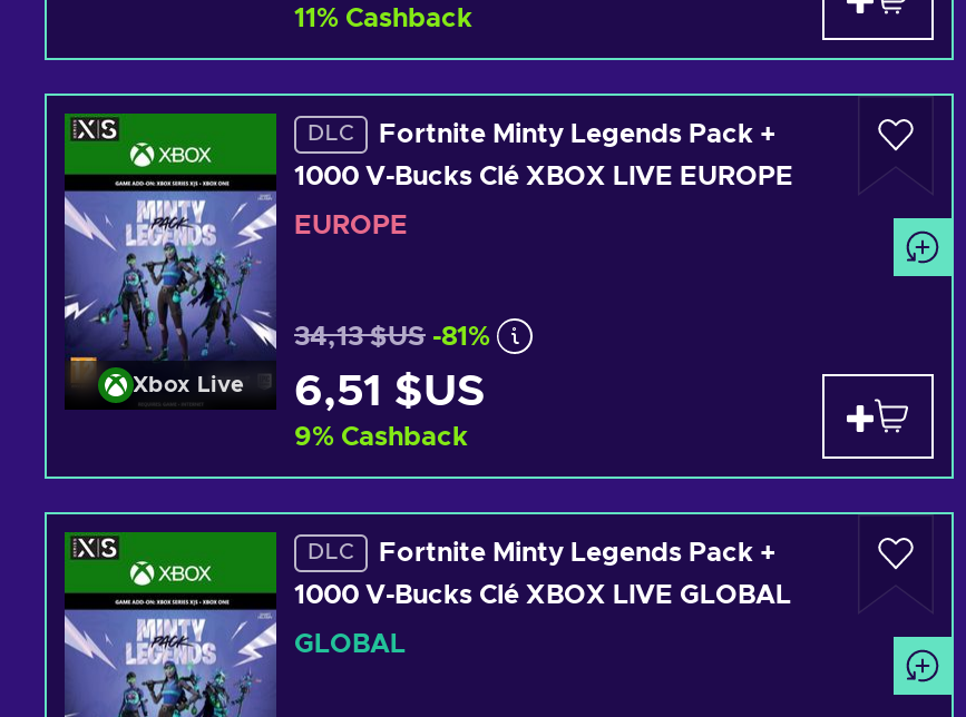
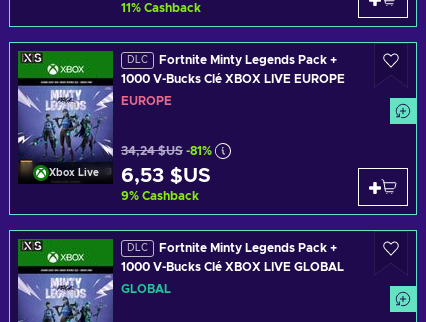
[294,322,490,349] 34,13 $US -81% -> [121,145,212,157] 34,24 $US -81%
[294,370,486,414] 6,51 $US -> [121,166,211,186] 6,53 $US

